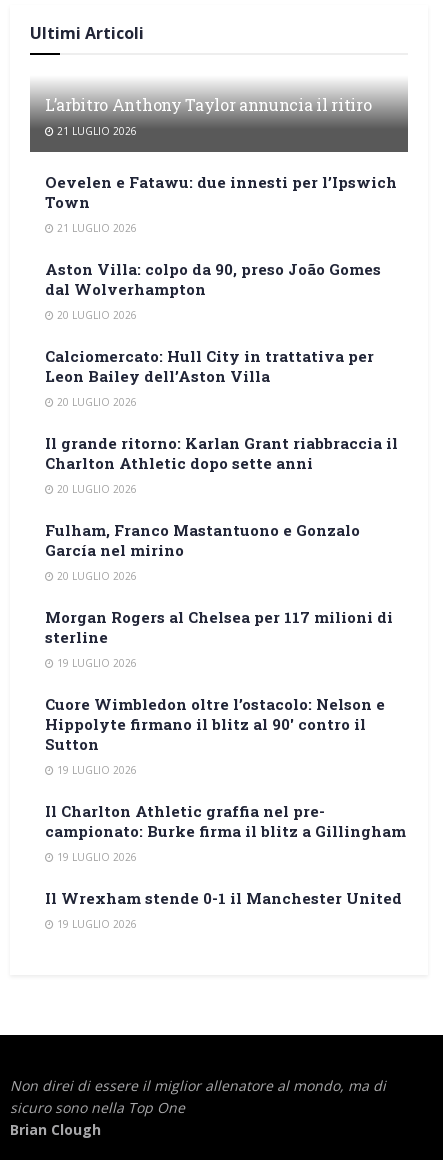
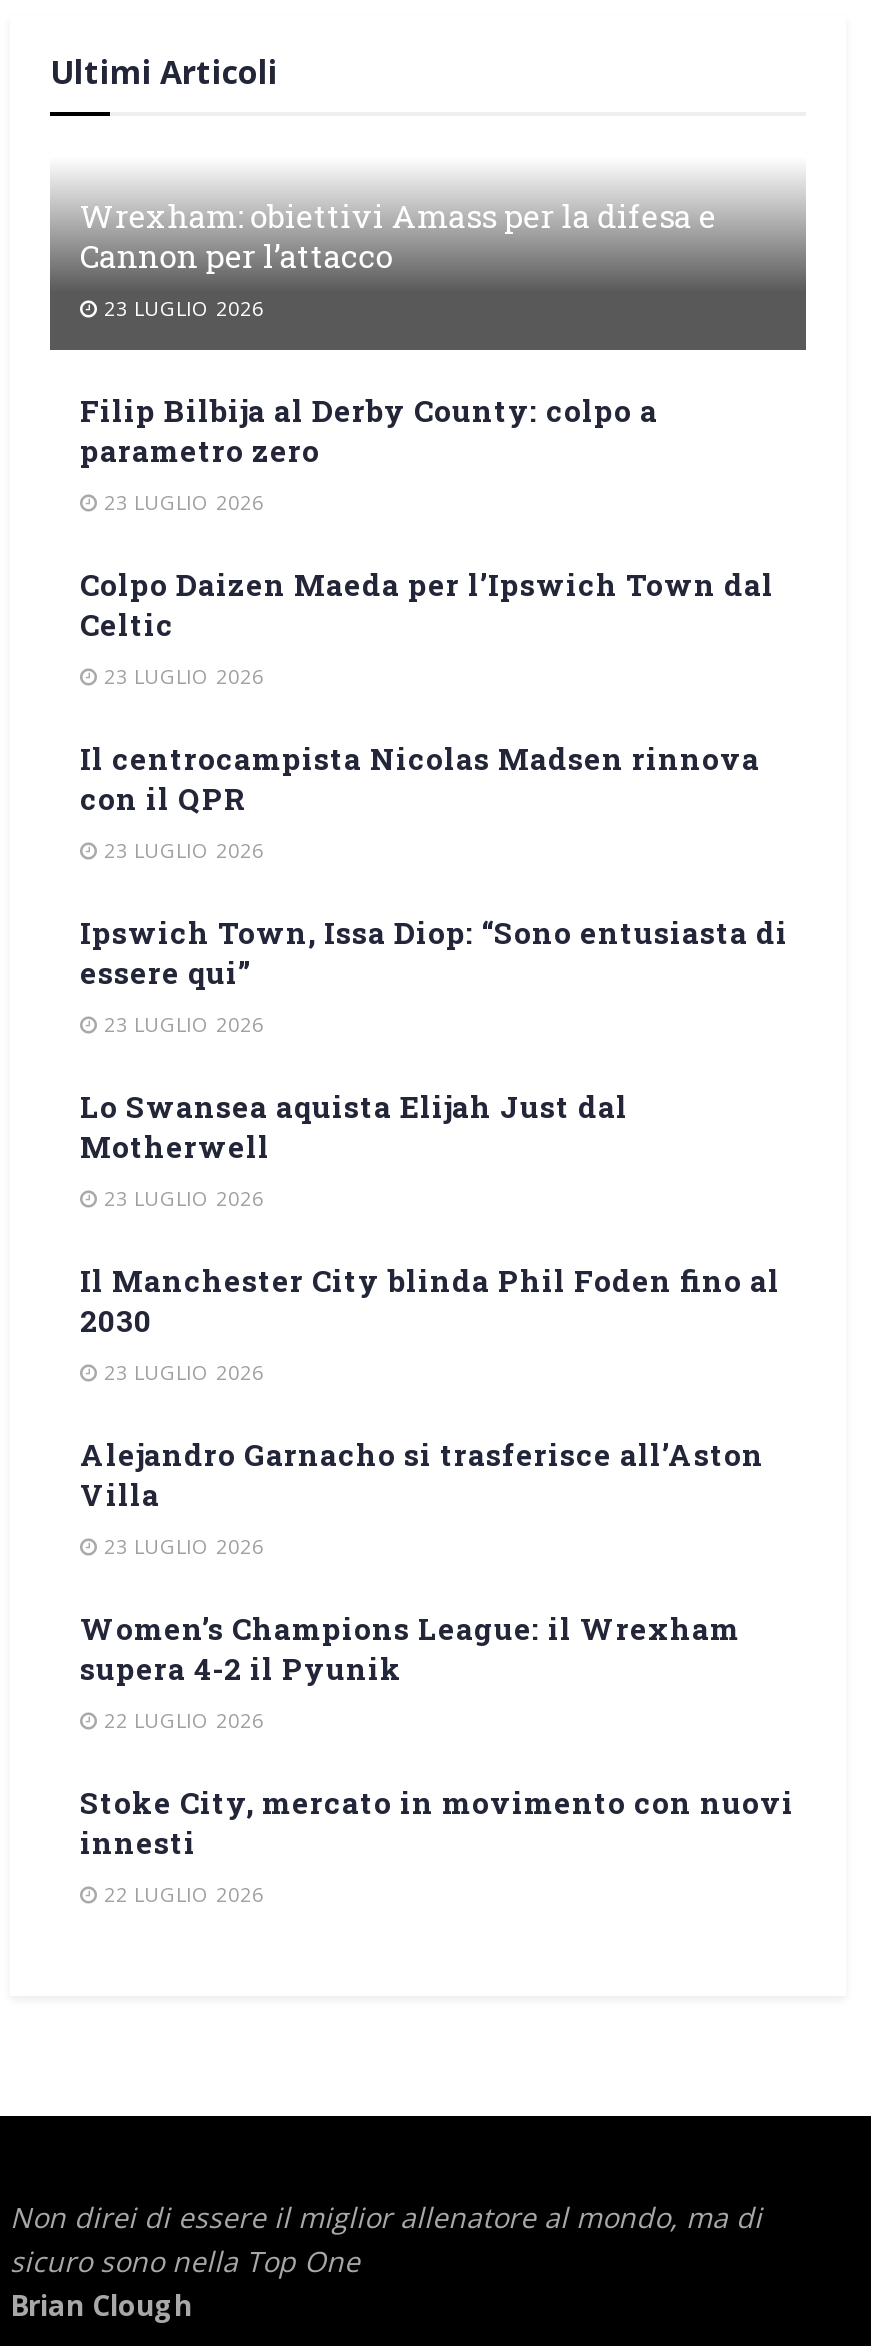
[45,94,371,138] L’arbitro Anthony Taylor annuncia il ritiro | 21 LUGLIO 2026 -> [80,195,716,323] Wrexham: obiettivi Amass per la difesa e | Cannon per l’attacco | 23 LUGLIO 2026
[45,172,397,235] Oevelen e Fatawu: due innesti per l’Ipswich | Town | 21 LUGLIO 2026 -> [80,391,658,517] Filip Bilbija al Derby County: colpo a | parametro zero | 23 LUGLIO 2026
[45,259,381,322] Aston Villa: colpo da 90, preso João Gomes | dal Wolverhampton | 20 LUGLIO 2026 -> [80,565,774,691] Colpo Daizen Maeda per l’Ipswich Town dal | Celtic | 23 LUGLIO 2026
[45,346,374,409] Calciomercato: Hull City in trattativa per | Leon Bailey dell’Aston Villa | 20 LUGLIO 2026 -> [80,739,760,865] Il centrocampista Nicolas Madsen rinnova | con il QPR | 23 LUGLIO 2026
[45,433,398,496] Il grande ritorno: Karlan Grant riabbraccia il | Charlton Athletic dopo sette anni | 20 LUGLIO 2026 -> [80,913,788,1039] Ipswich Town, Issa Diop: “Sono entusiasta di | essere qui” | 23 LUGLIO 2026
[45,520,360,583] Fulham, Franco Mastantuono e Gonzalo | García nel mirino | 20 LUGLIO 2026 -> [80,1087,628,1213] Lo Swansea aquista Elijah Just dal | Motherwell | 23 LUGLIO 2026
[45,607,393,670] Morgan Rogers al Chelsea per 117 milioni di | sterline | 19 LUGLIO 2026 -> [80,1261,780,1387] Il Manchester City blinda Phil Foden fino al | 2030 | 23 LUGLIO 2026
[45,694,385,777] Cuore Wimbledon oltre l’ostacolo: Nelson e | Hippolyte firmano il blitz al 90′ contro il | Sutton | 19 LUGLIO 2026 -> [80,1435,764,1561] Alejandro Garnacho si trasferisce all’Aston | Villa | 23 LUGLIO 2026
[45,801,406,864] Il Charlton Athletic graffia nel pre- | campionato: Burke firma il blitz a Gillingham | 19 LUGLIO 2026 -> [80,1609,740,1735] Women’s Champions League: il Wrexham | supera 4-2 il Pyunik | 22 LUGLIO 2026
[45,888,402,931] Il Wrexham stende 0-1 il Manchester United | 19 LUGLIO 2026 -> [80,1783,794,1909] Stoke City, mercato in movimento con nuovi | innesti | 22 LUGLIO 2026

